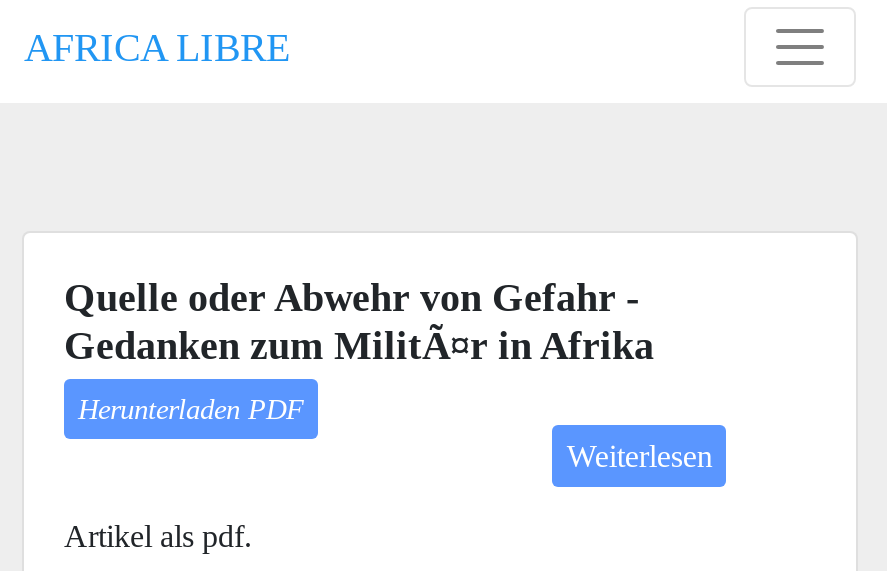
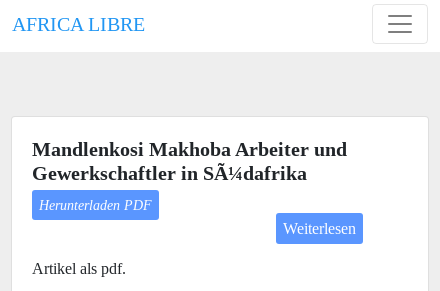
[64,275,654,367] Quelle oder Abwehr von Gefahr - | Gedanken zum MilitÃ¤r in Afrika -> [32,138,347,184] Mandlenkosi Makhoba Arbeiter und | Gewerkschaftler in SÃ¼dafrika

